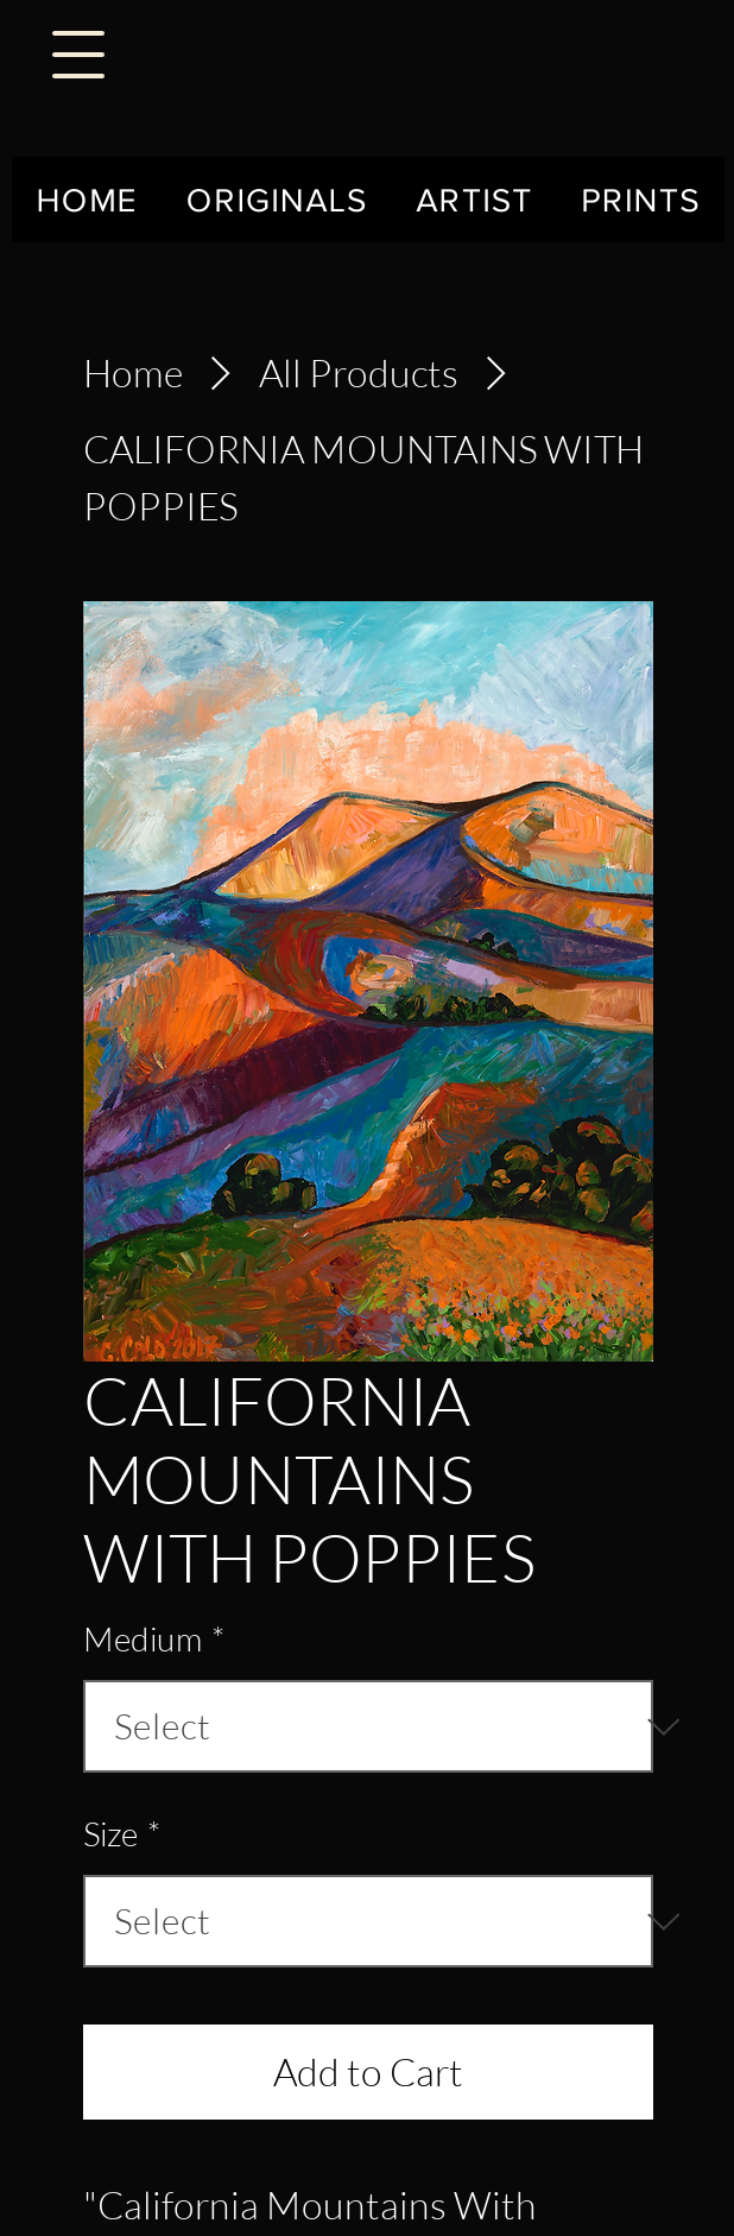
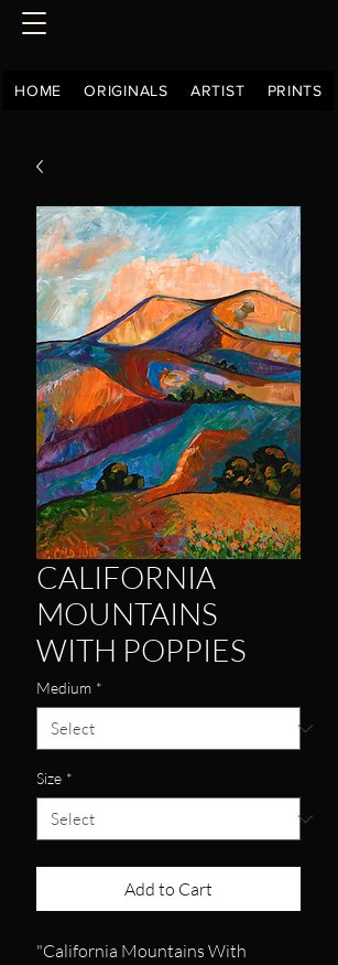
[83,349,644,530] Home | All Products | CALIFORNIA MOUNTAINS WITH | POPPIES -> none

